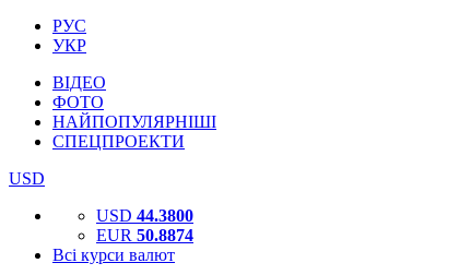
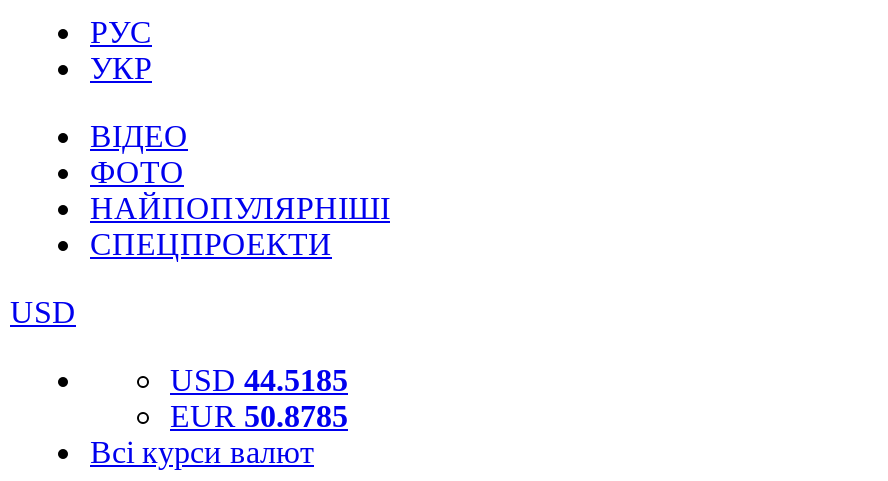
[96,206,193,225] USD 44.3800 -> [170,363,348,397] USD 44.5185
[96,226,193,244] EUR 50.8874 -> [170,399,348,433] EUR 50.8785

